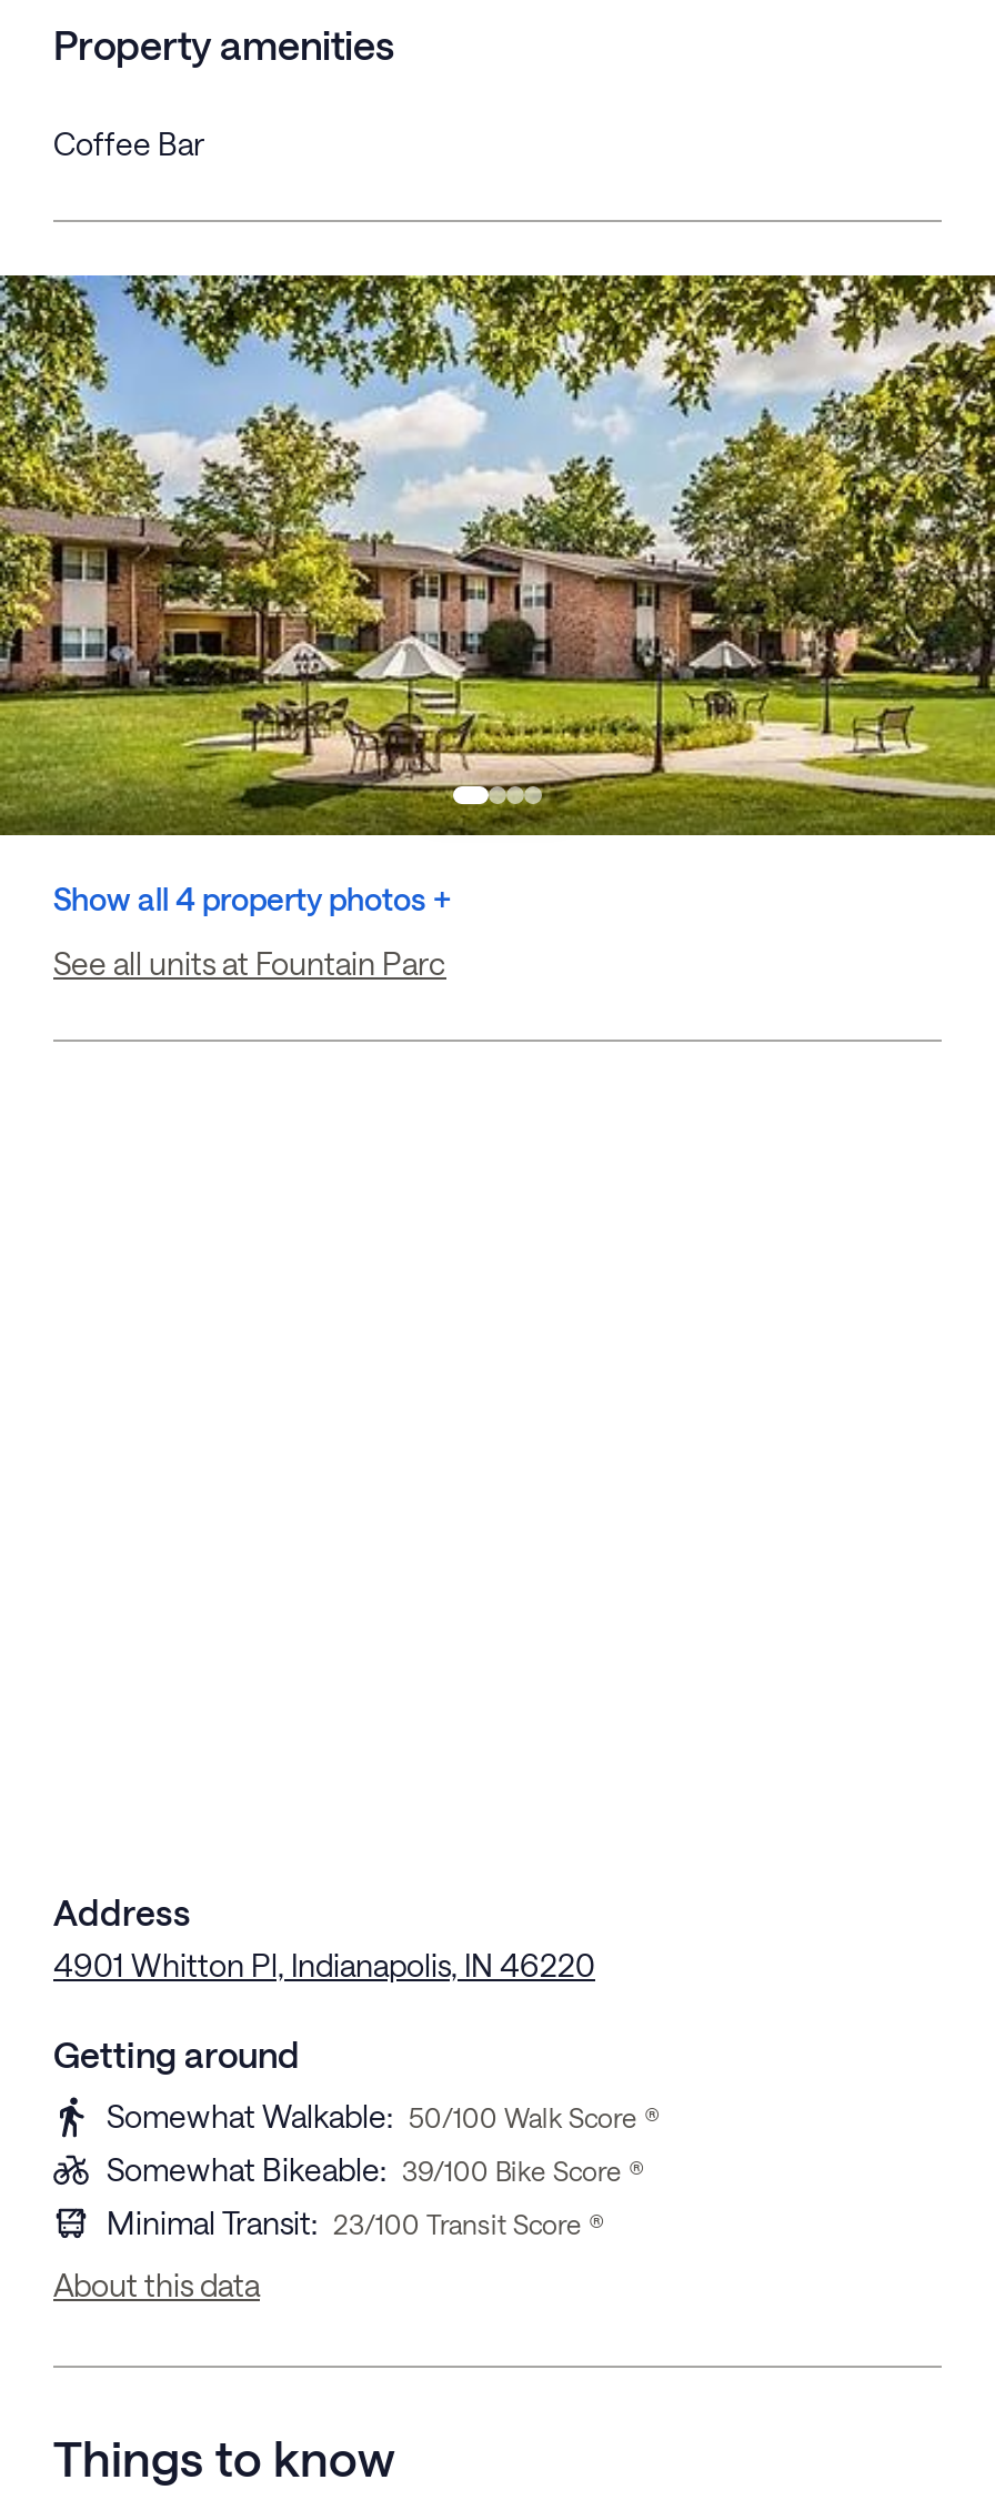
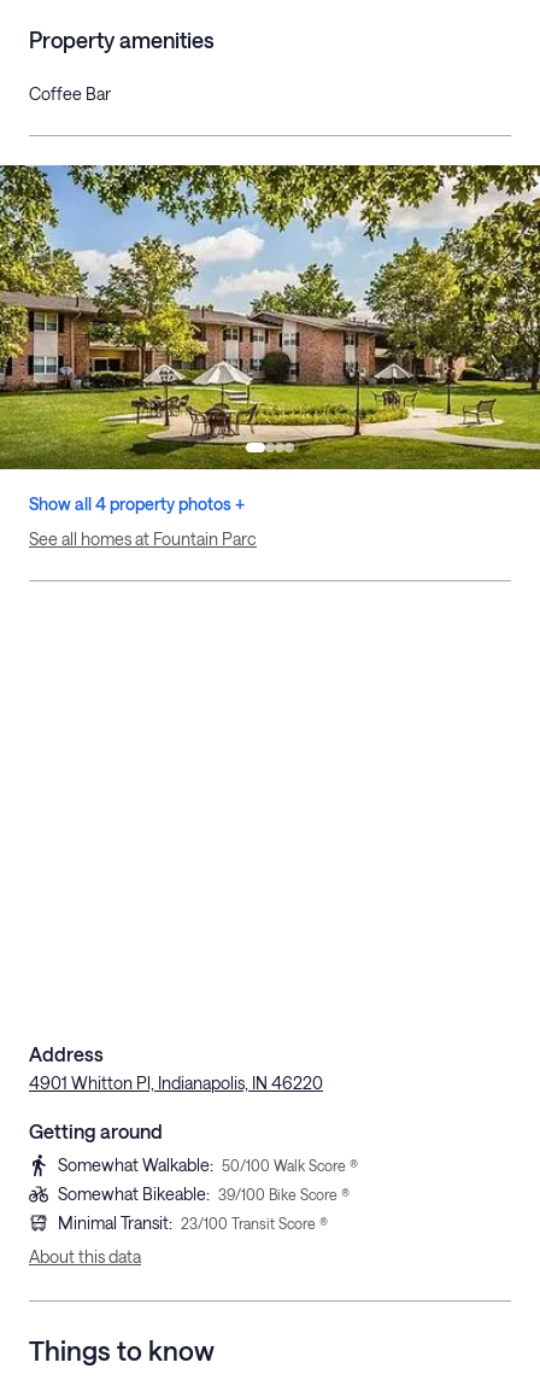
[53,944,446,982] See all units at Fountain Parc -> [29,528,257,549] See all homes at Fountain Parc

